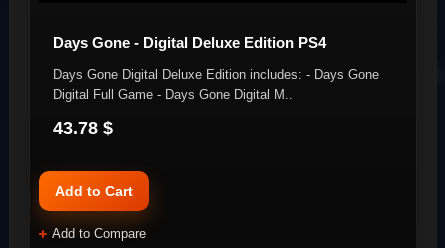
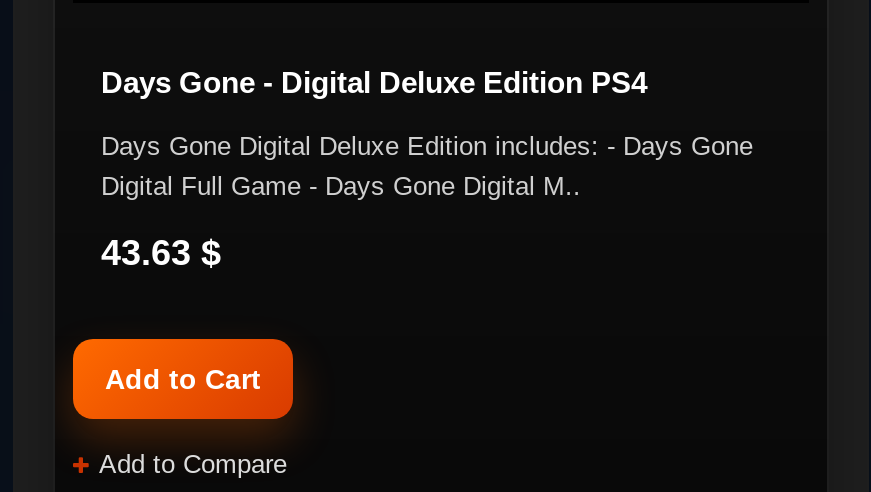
[53,118,113,138] 43.78 $ -> [101,233,221,273] 43.63 $

